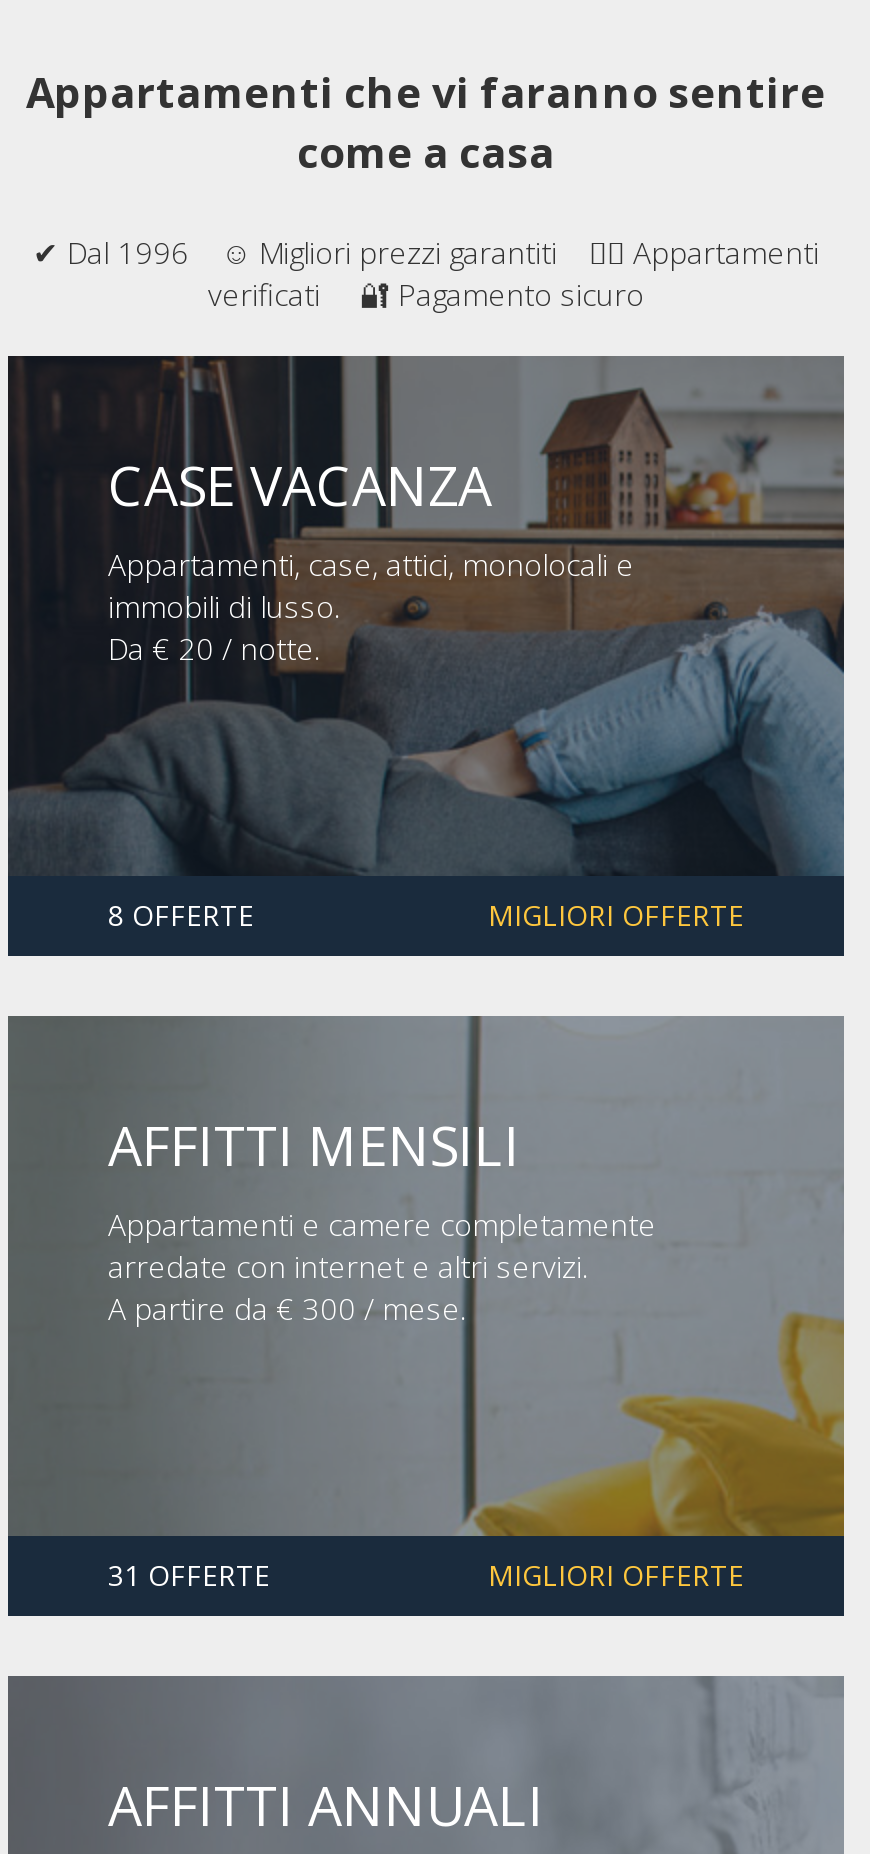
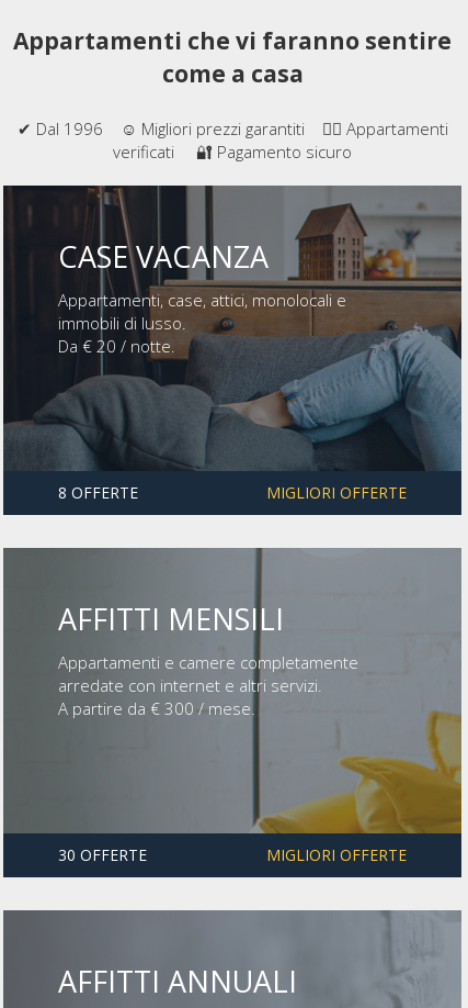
[108,1556,270,1594] 31 OFFERTE -> [58,845,147,865] 30 OFFERTE

